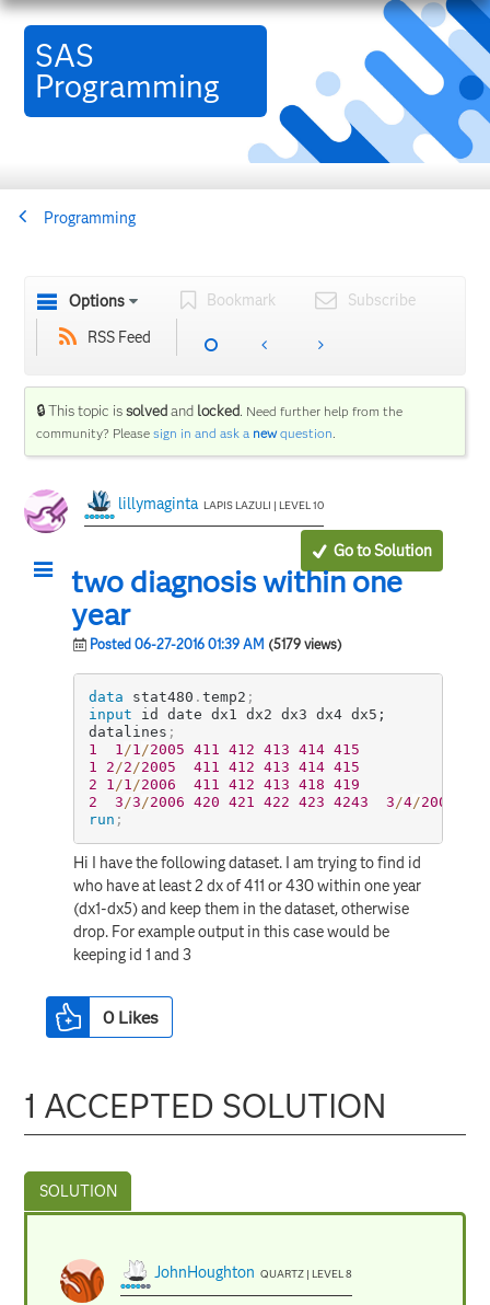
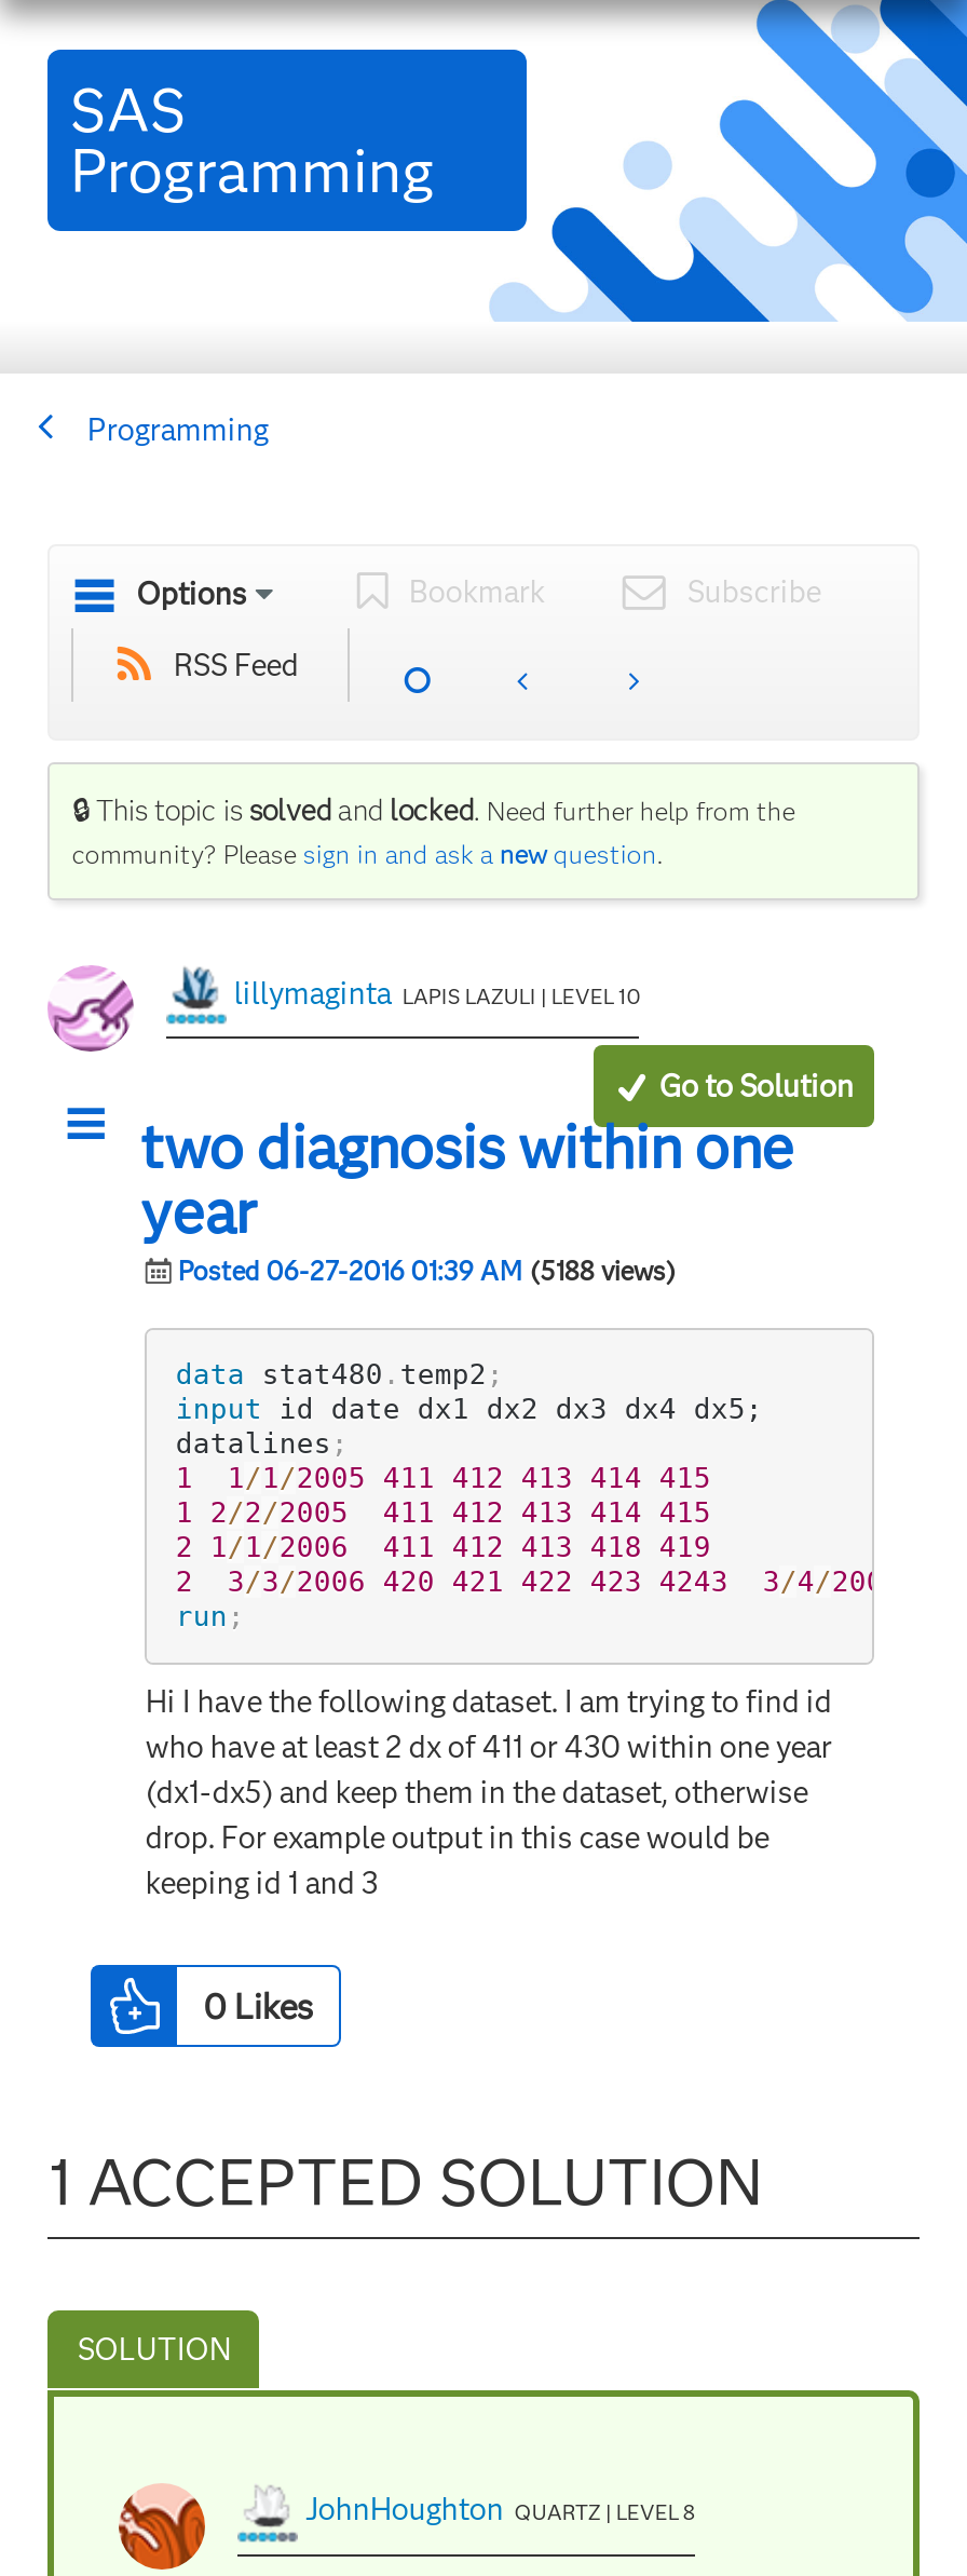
[90,636,343,652] Posted 06-27-2016 01:39 AM (5179 views) -> [178,1253,676,1286] Posted 06-27-2016 01:39 AM (5188 views)

